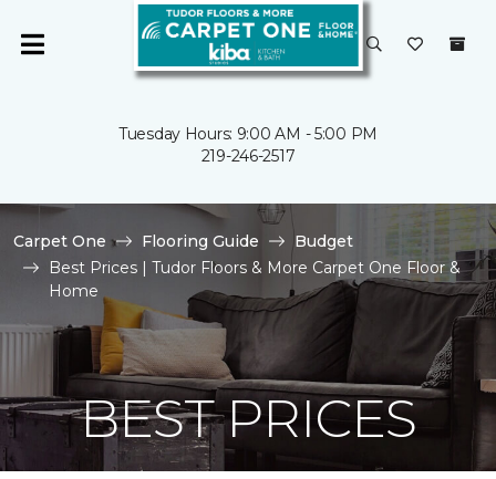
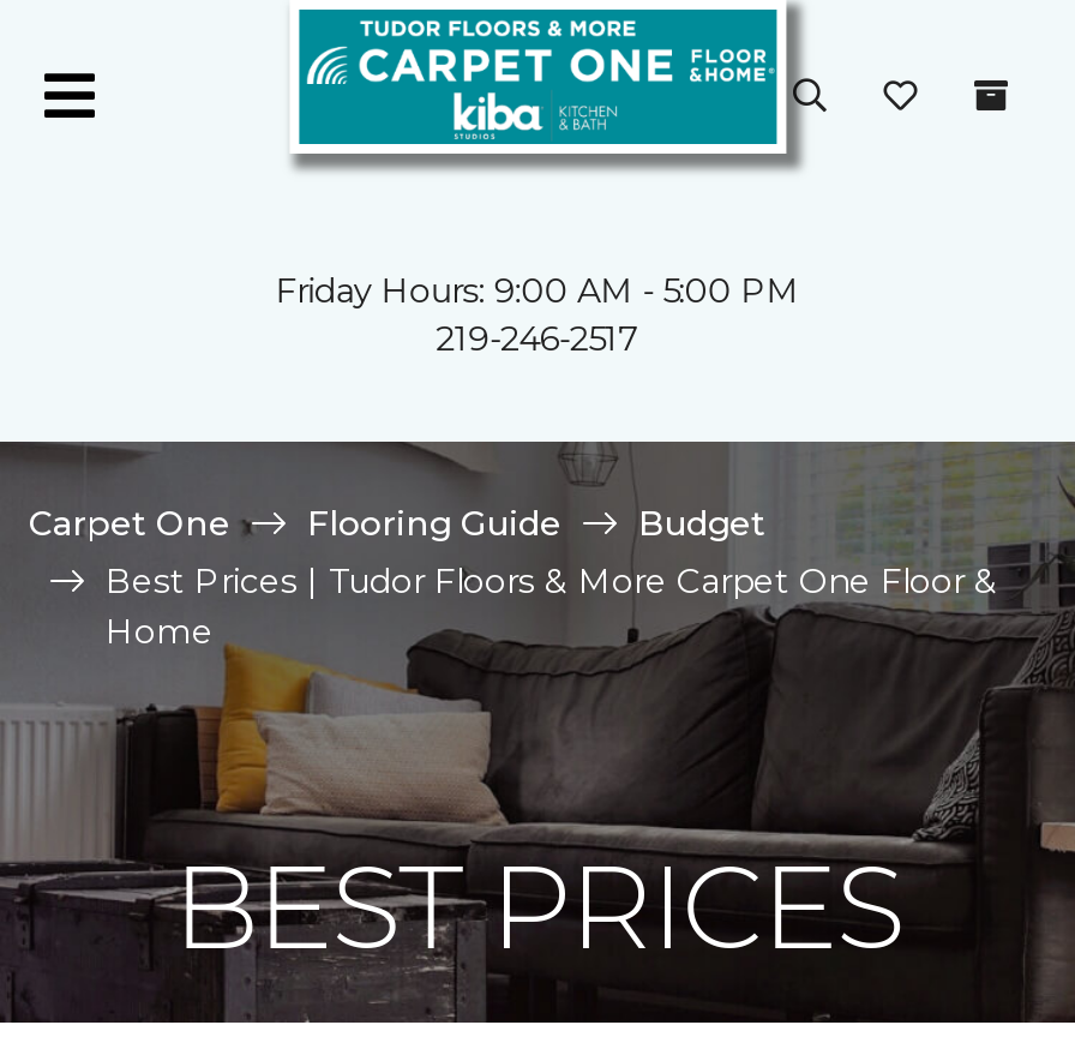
[118,124,378,144] Tuesday Hours: 9:00 AM - 5:00 PM -> [275,269,800,312] Friday Hours: 9:00 AM - 5:00 PM

